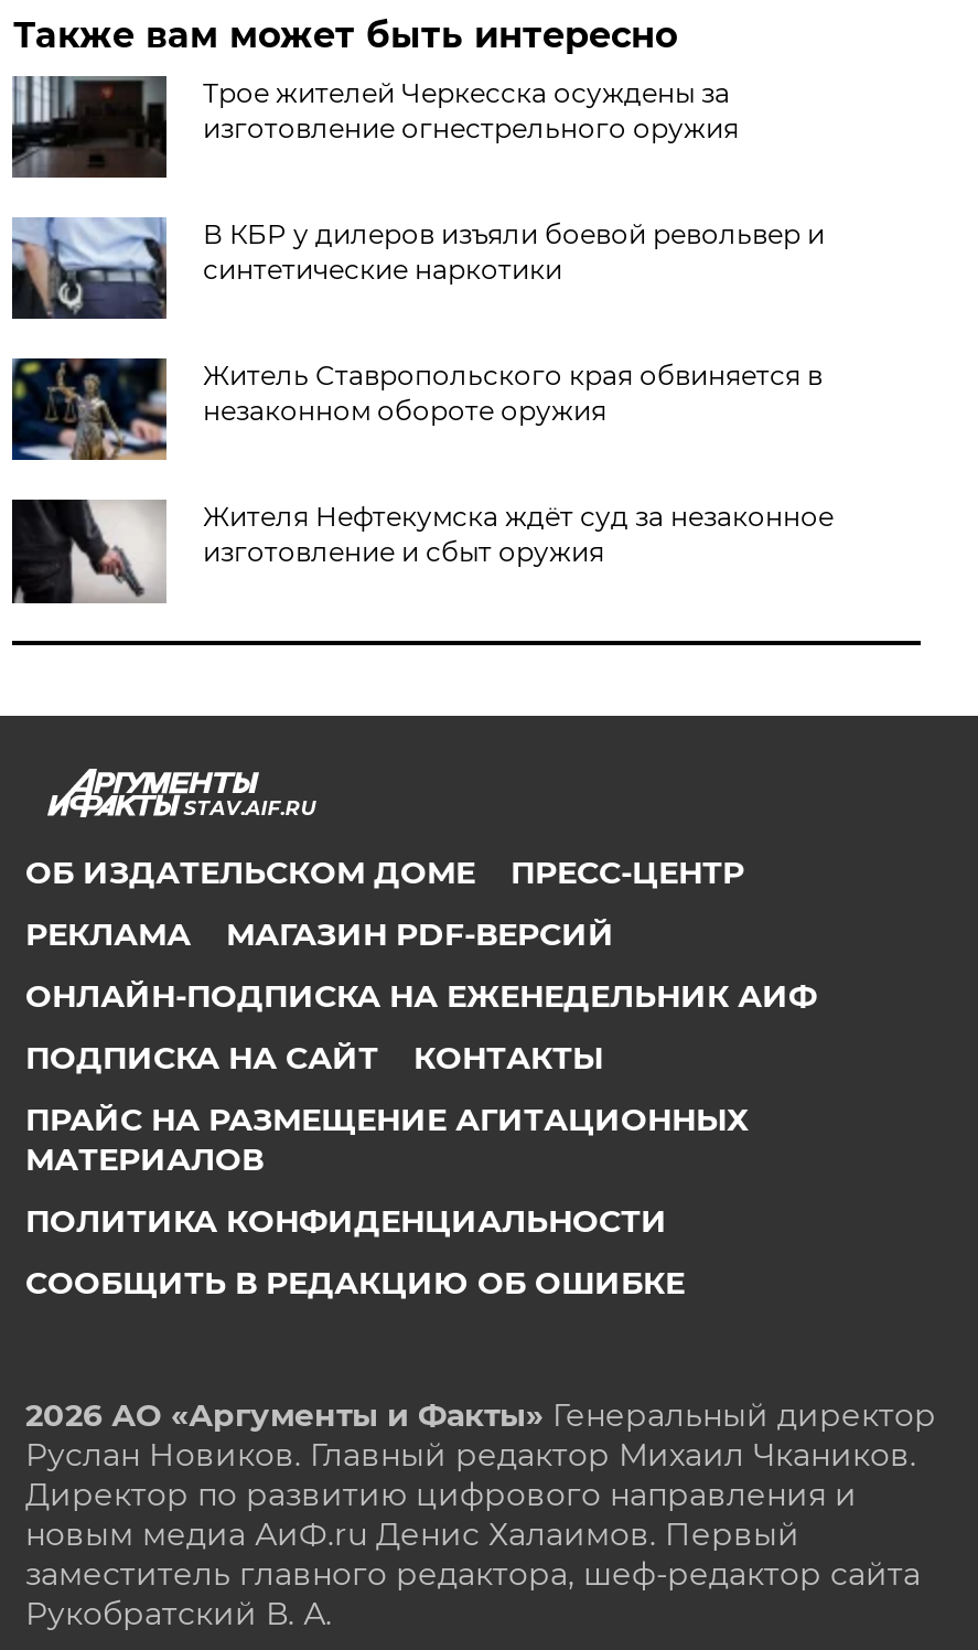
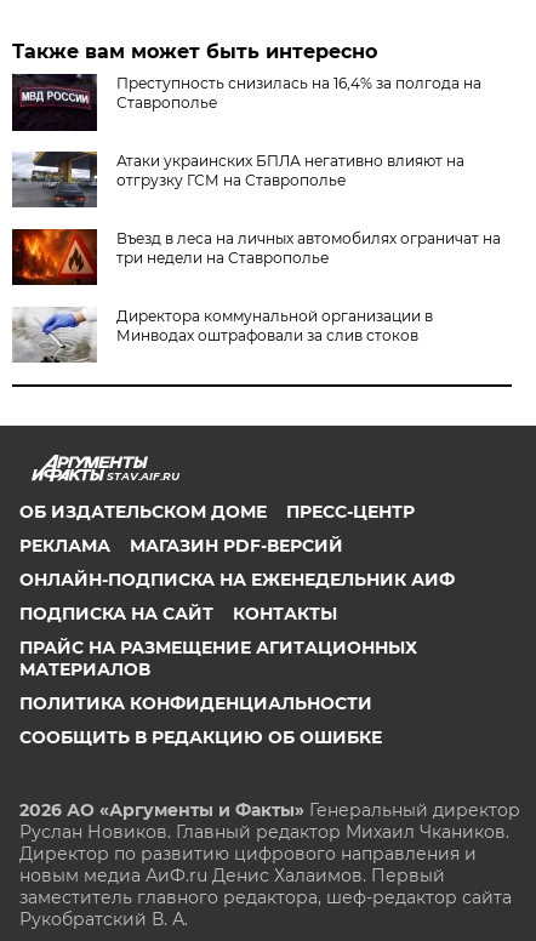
[10,74,739,178] [image] | Трое жителей Черкесска осуждены за | изготовление огнестрельного оружия -> [12,73,482,131] [image] | Преступность снизилась на 16,4% за полгода на | Ставрополье
[12,215,825,317] [image] | В КБР у дилеров изъяли боевой револьвер и | синтетические наркотики -> [11,150,465,207] [image] | Атаки украинских БПЛА негативно влияют на | отгрузку ГСМ на Ставрополье
[10,356,822,462] [image] | Житель Ставропольского края обвиняется в | незаконном обороте оружия -> [11,228,501,286] [image] | Въезд в леса на личных автомобилях ограничат на | три недели на Ставрополье
[10,497,833,606] [image] | Жителя Нефтекумска ждёт суд за незаконное | изготовление и сбыт оружия -> [12,307,433,364] [image] | Директора коммунальной организации в | Минводах оштрафовали за слив стоков

